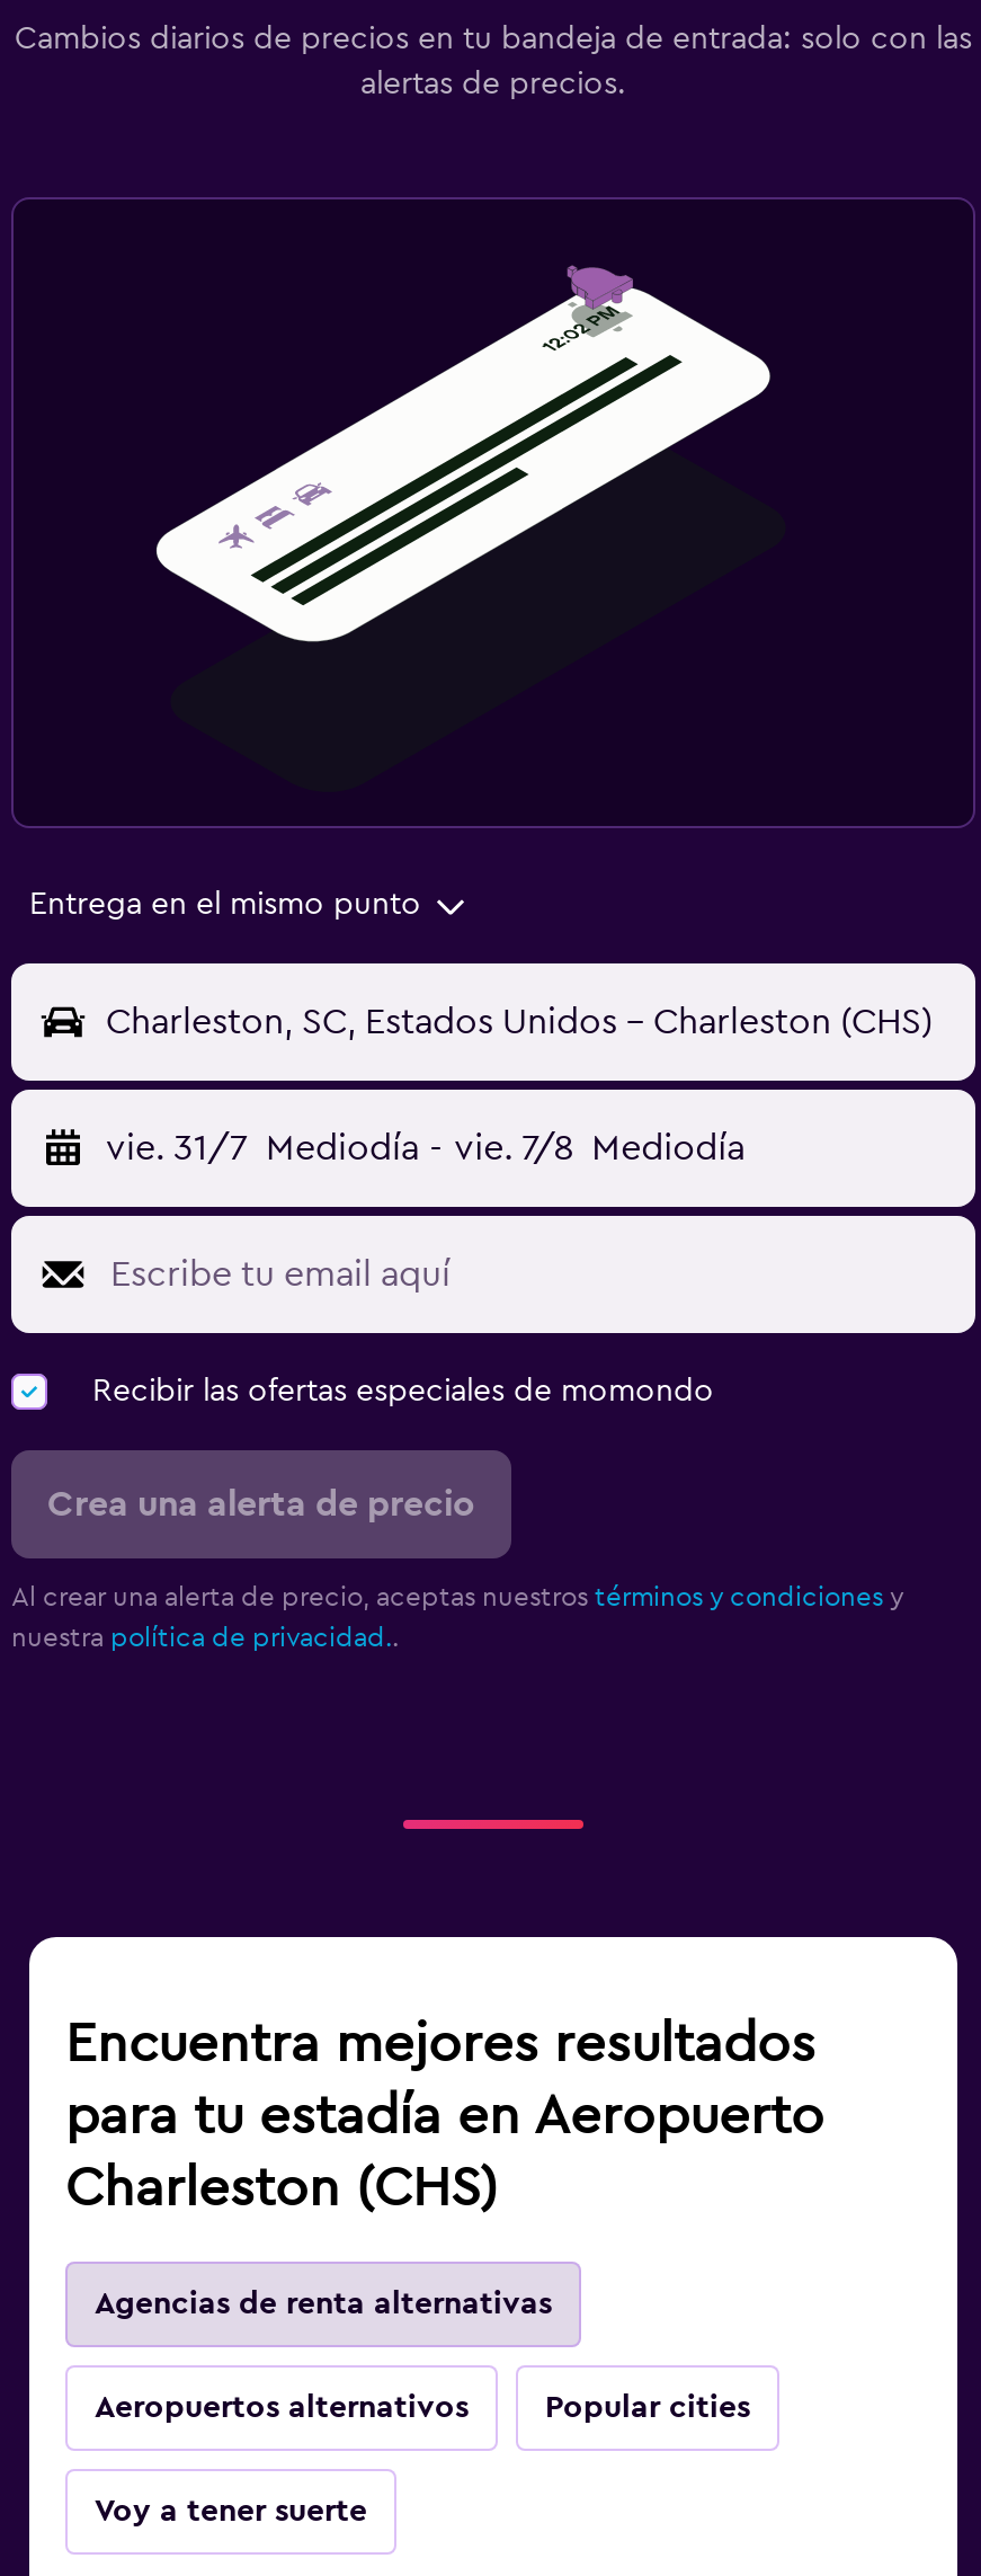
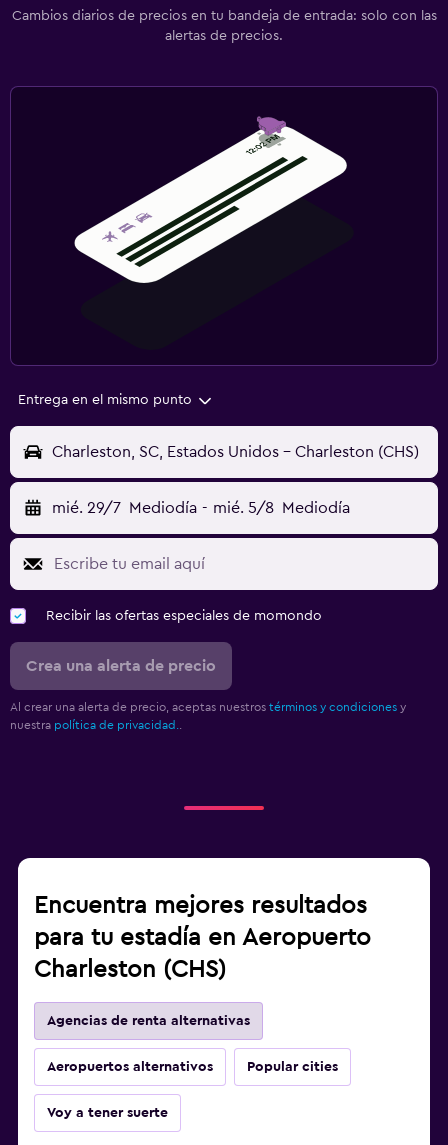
[106,1131,745,1167] vie. 31/7 Mediodía - vie. 7/8 Mediodía -> [52,500,350,516] mié. 29/7 Mediodía - mié. 5/8 Mediodía

